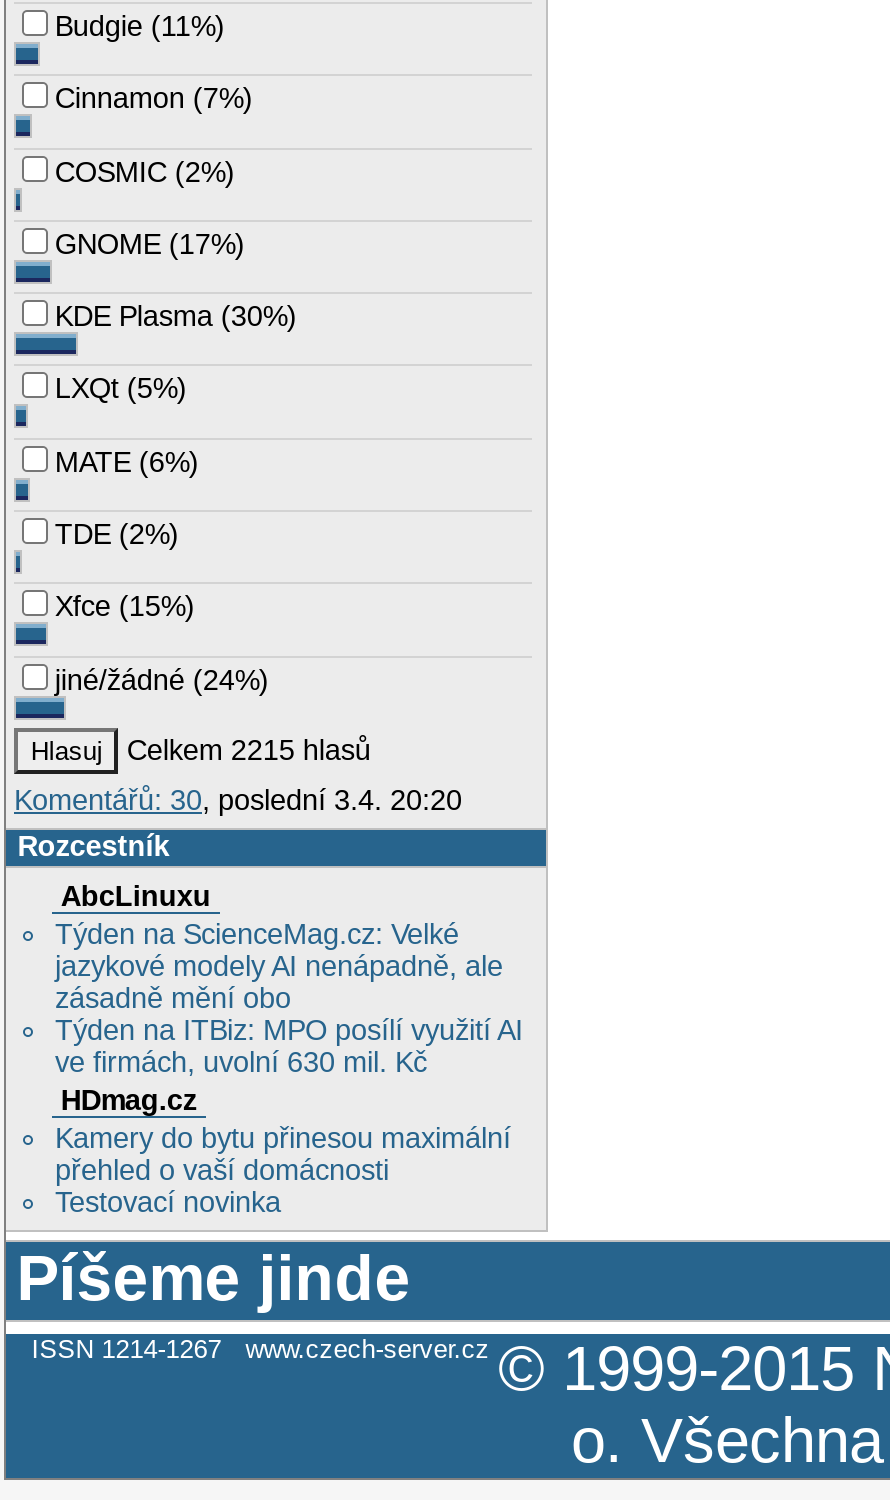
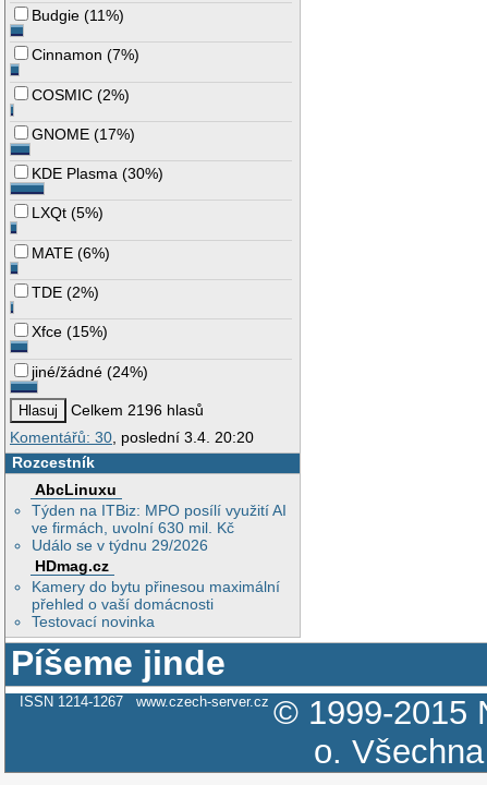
[119,734,371,766] Celkem 2215 hlasů -> [67,401,204,419] Celkem 2196 hlasů
[55,918,503,1014] Týden na ScienceMag.cz: Velké | jazykové modely AI nenápadně, ale | zásadně mění obo -> none
moved [55,1014,523,1078] -> [32,501,287,536]: Týden na ITBiz: MPO posílí využití AI | ve firmách, uvolní 630 mil. Kč
none -> [32,536,209,554] Událo se v týdnu 29/2026

